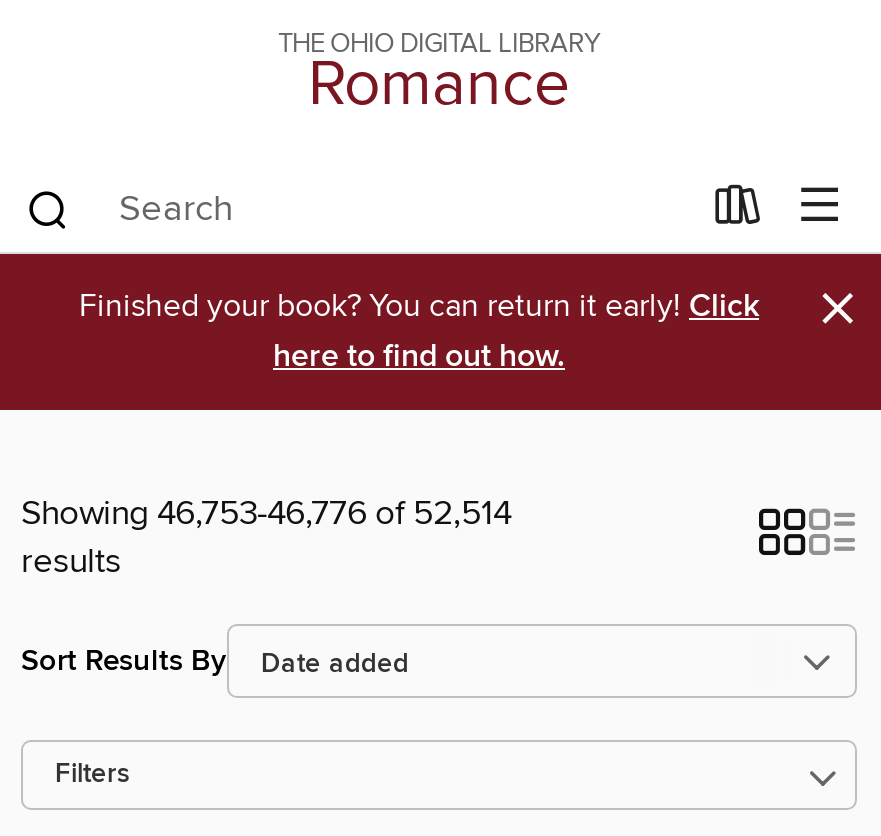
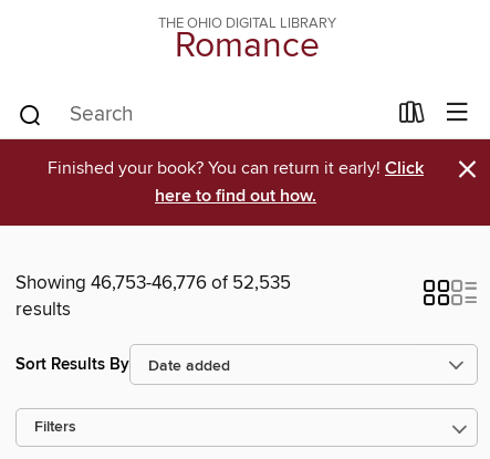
[21,492,511,536] Showing 46,753-46,776 of 52,514 -> [15,271,291,295] Showing 46,753-46,776 of 52,535

